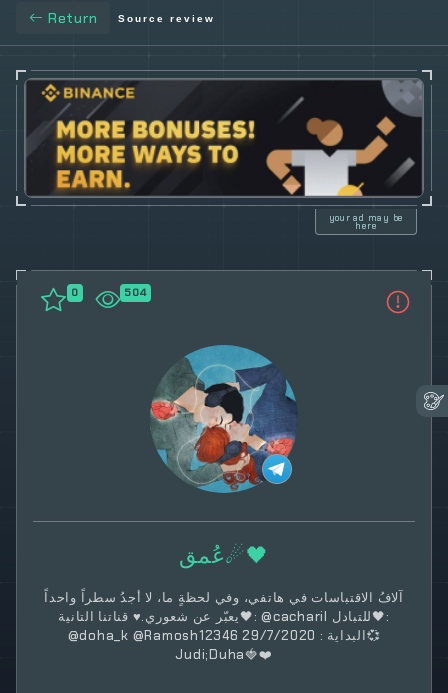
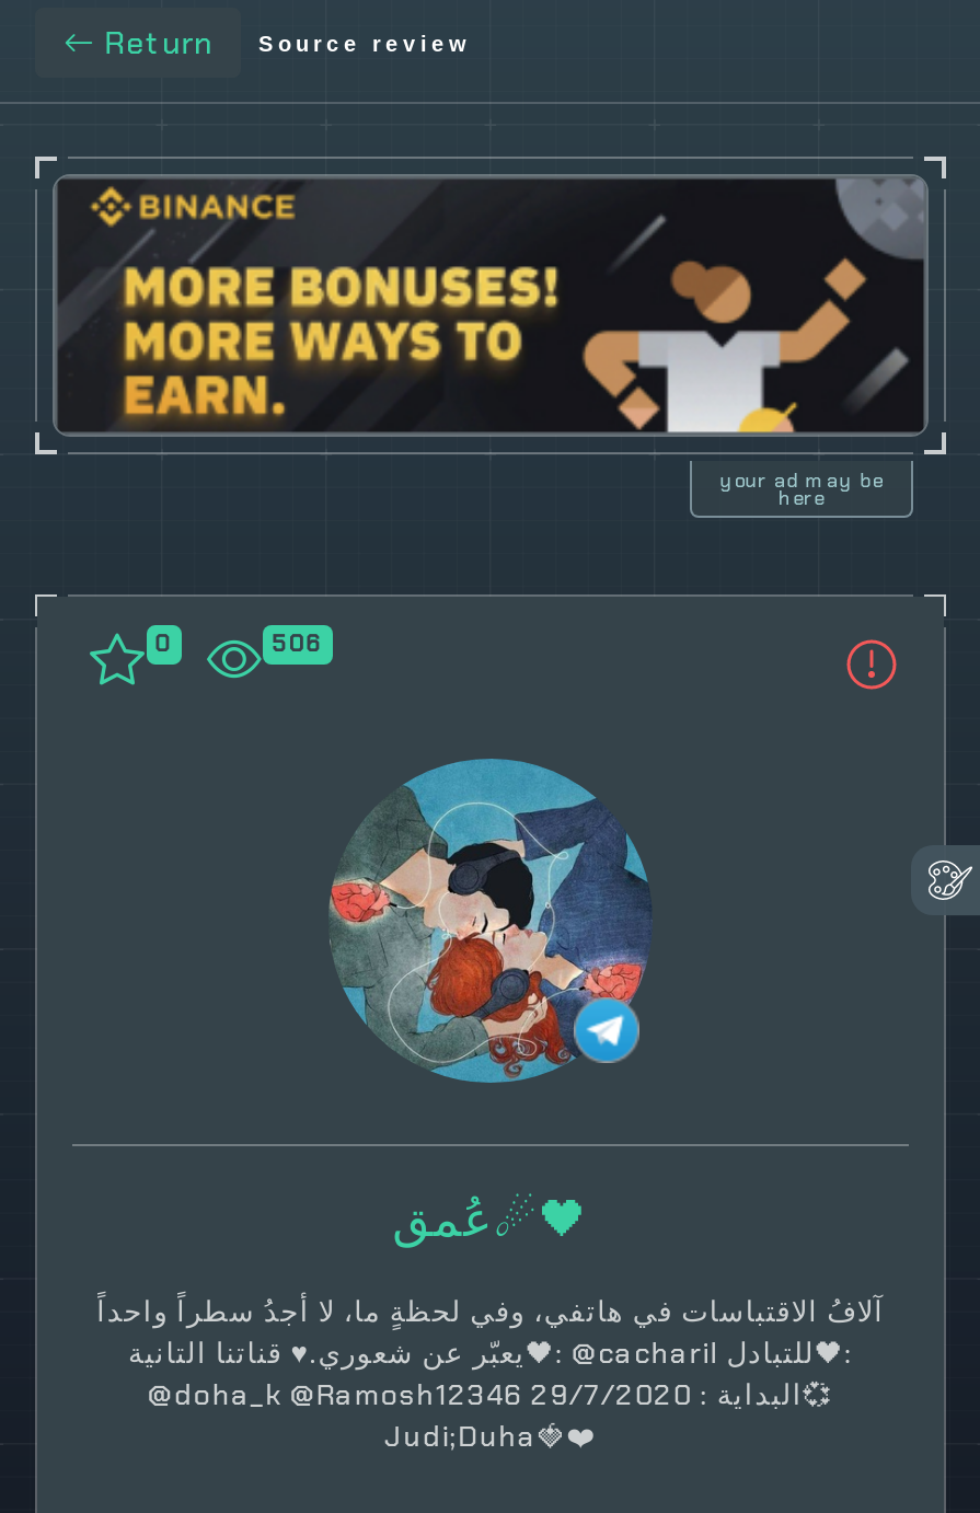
[124,286,147,299] 504 -> [272,629,323,658] 506

